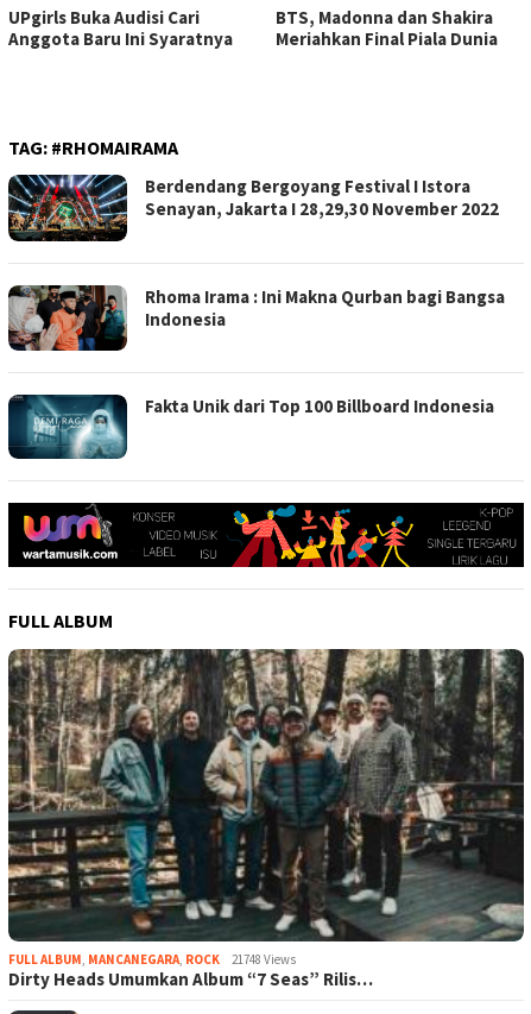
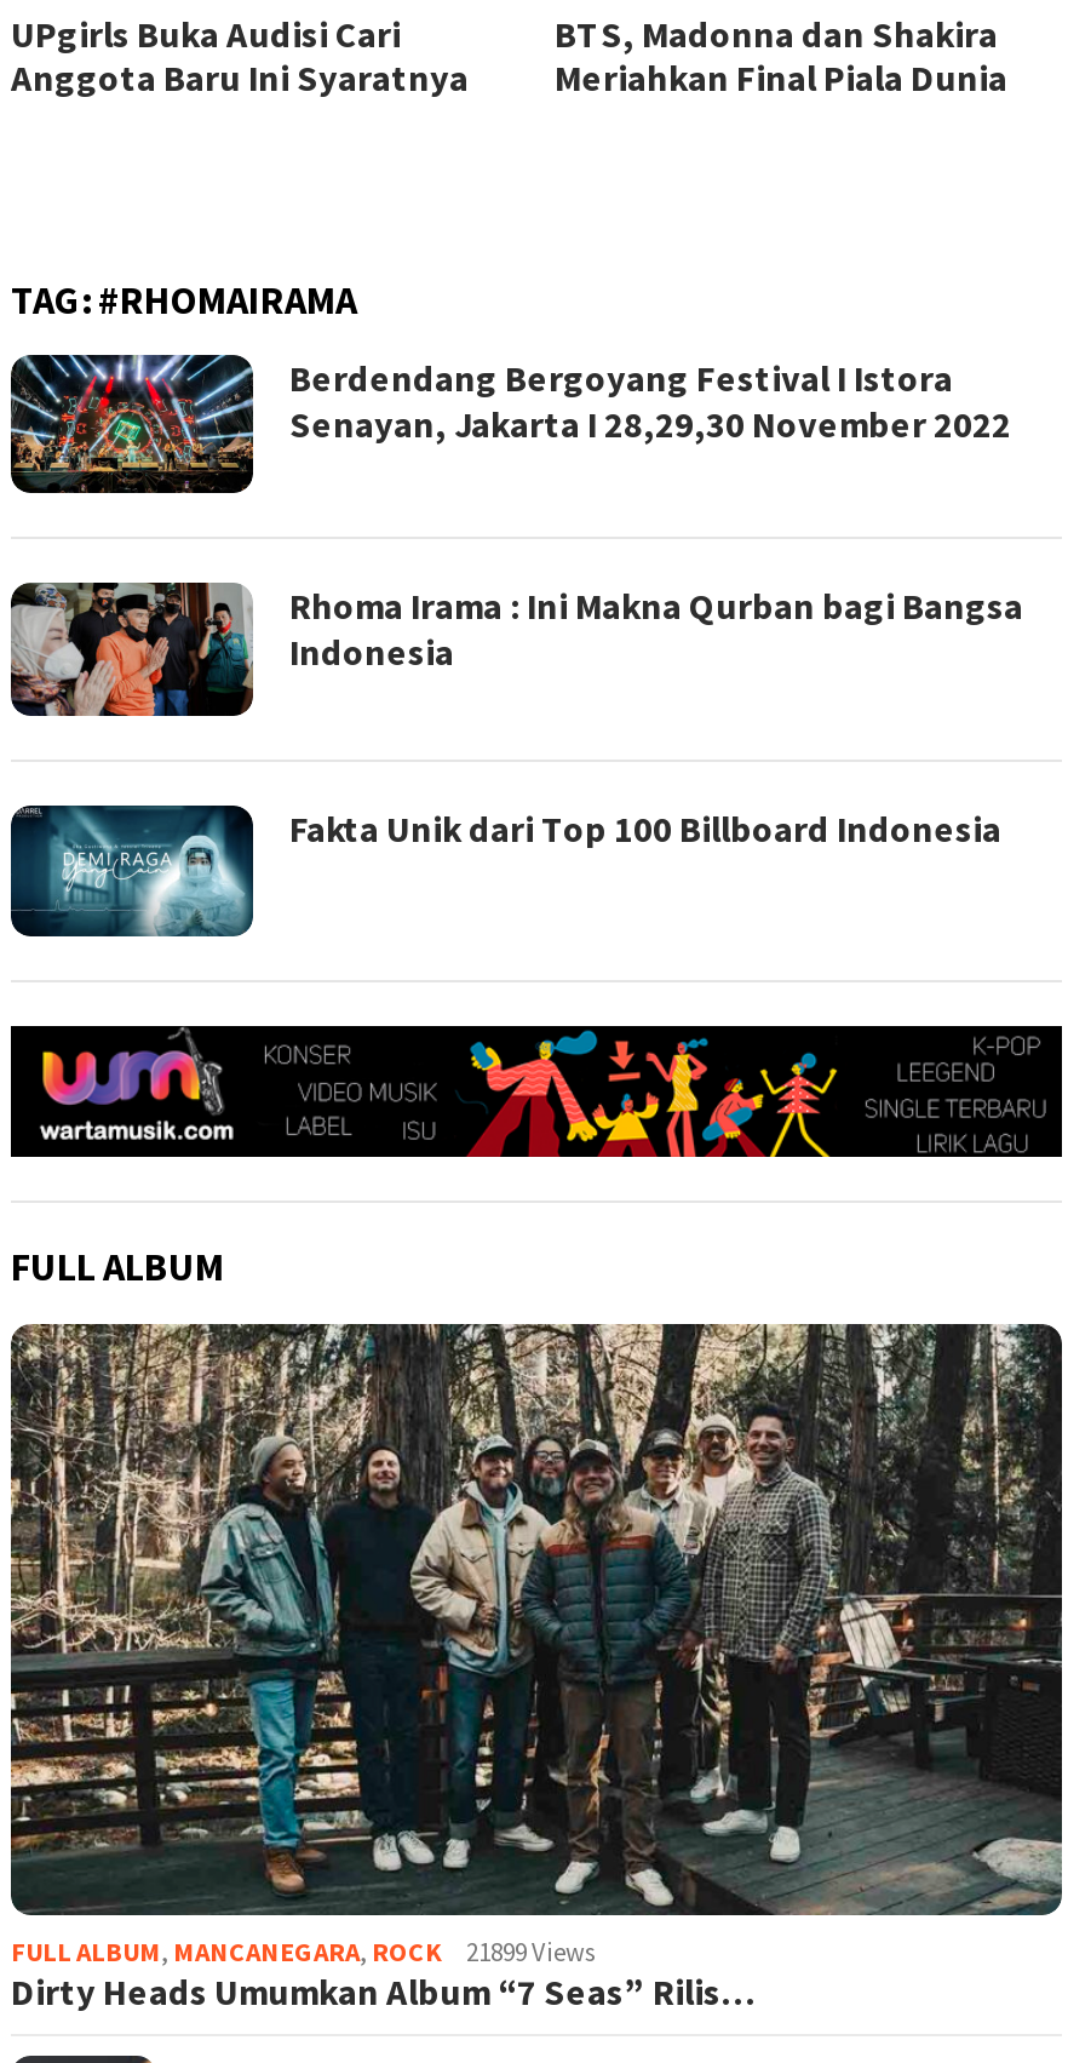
[8,951,296,967] FULL ALBUM, MANCANEGARA, ROCK 21748 Views -> [11,1934,597,1968] FULL ALBUM, MANCANEGARA, ROCK 21899 Views

